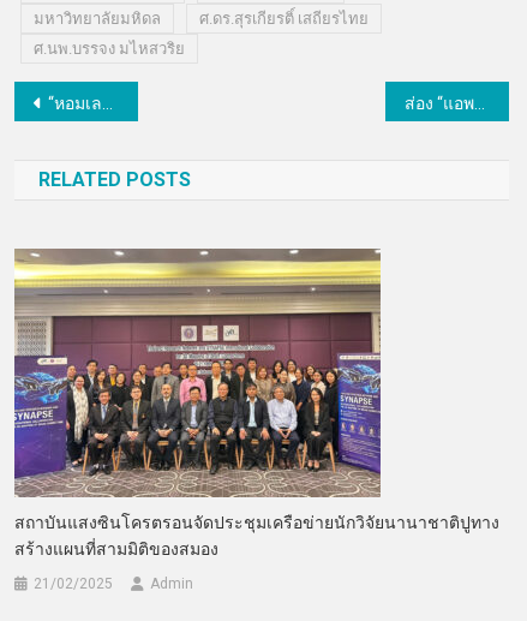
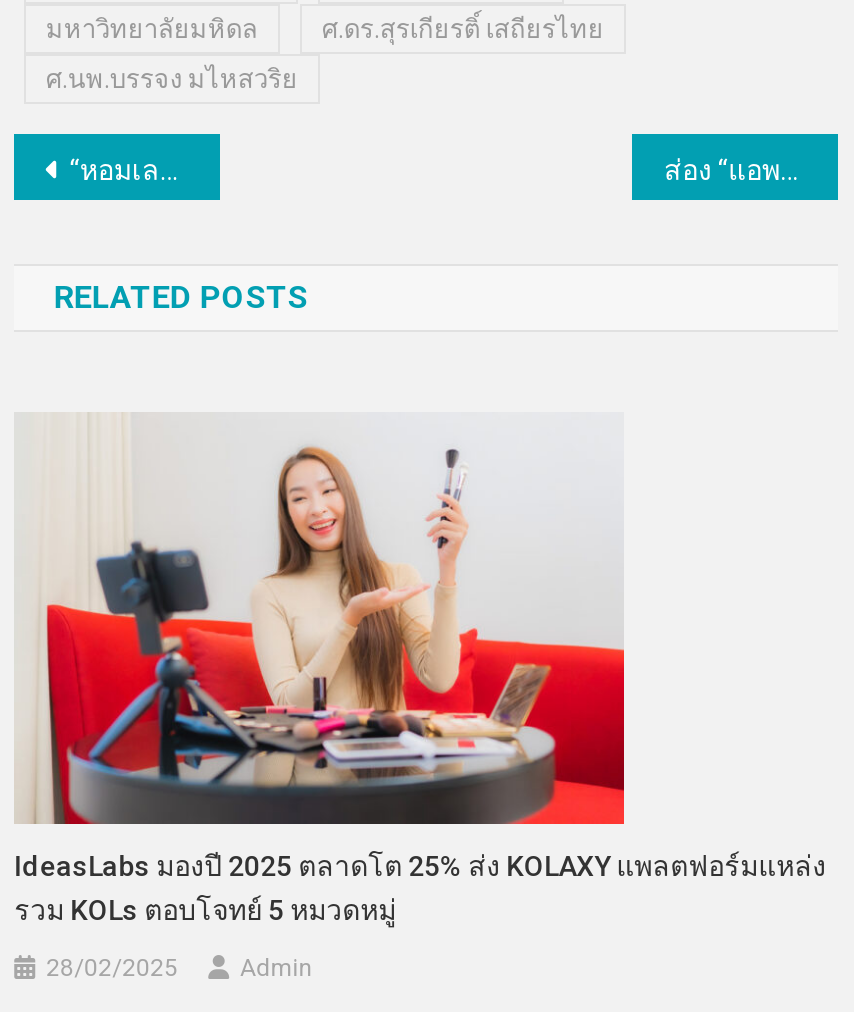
[13,247,500,558] [image] | สถาบันแสงซินโครตรอนจัดประชุมเครือข่ายนักวิจัยนานาชาติปูทาง | สร้างแผนที่สามมิติของสมอง -> [14,413,826,926] [image] | IdeasLabs มองปี 2025 ตลาดโต 25% ส่ง KOLAXY แพลตฟอร์มแหล่ง | รวม KOLs ตอบโจทย์ 5 หมวดหมู่
[34,575,113,592] 21/02/2025 -> [46,954,178,982] 28/02/2025

